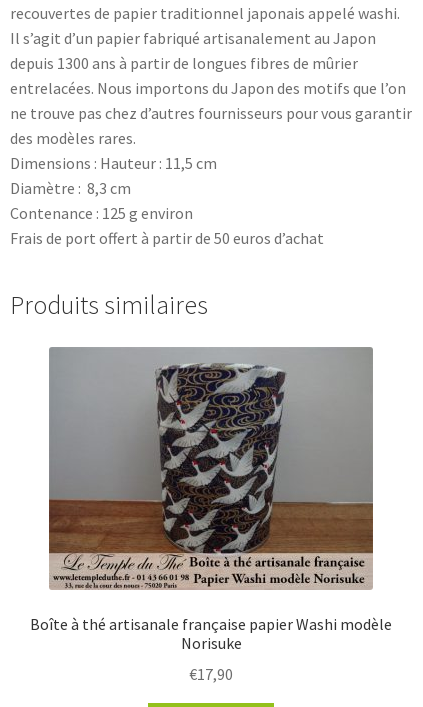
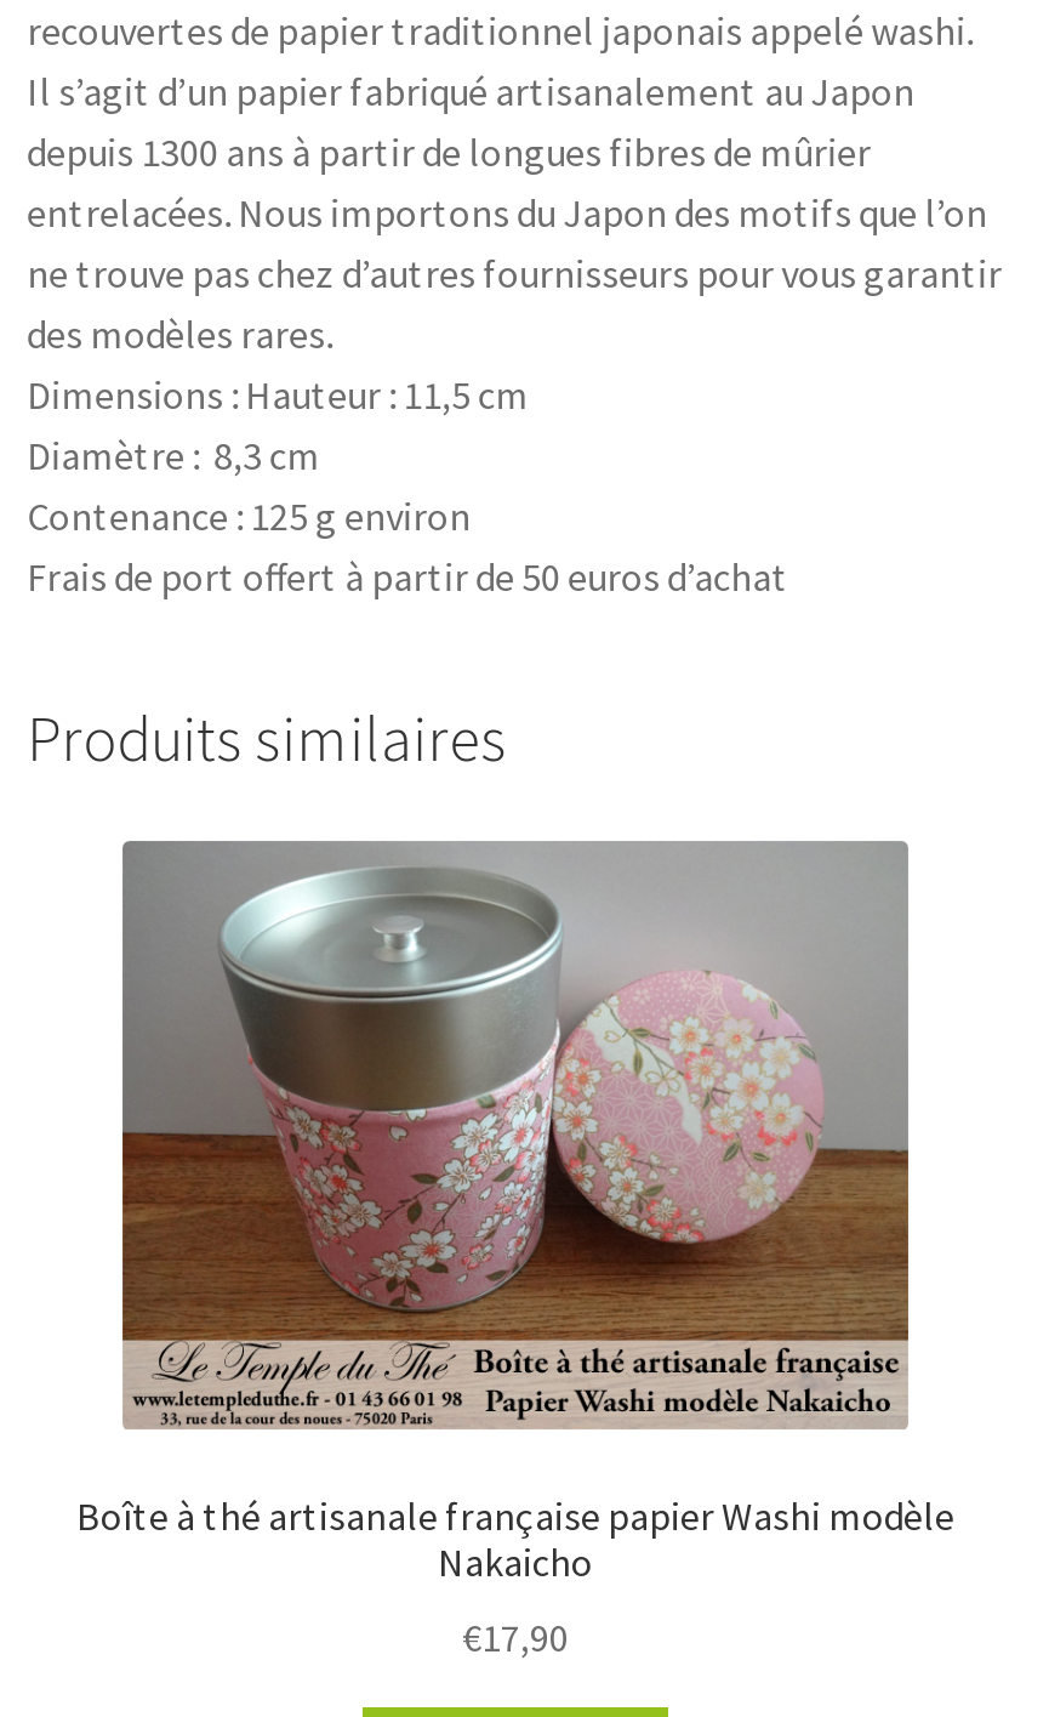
[48,358,373,587] [image] -> [120,866,908,1422] [image]
[180,633,241,653] Norisuke -> [438,1538,593,1587] Nakaicho

